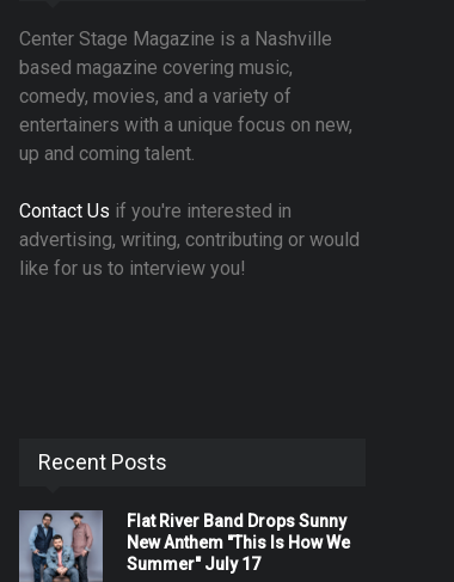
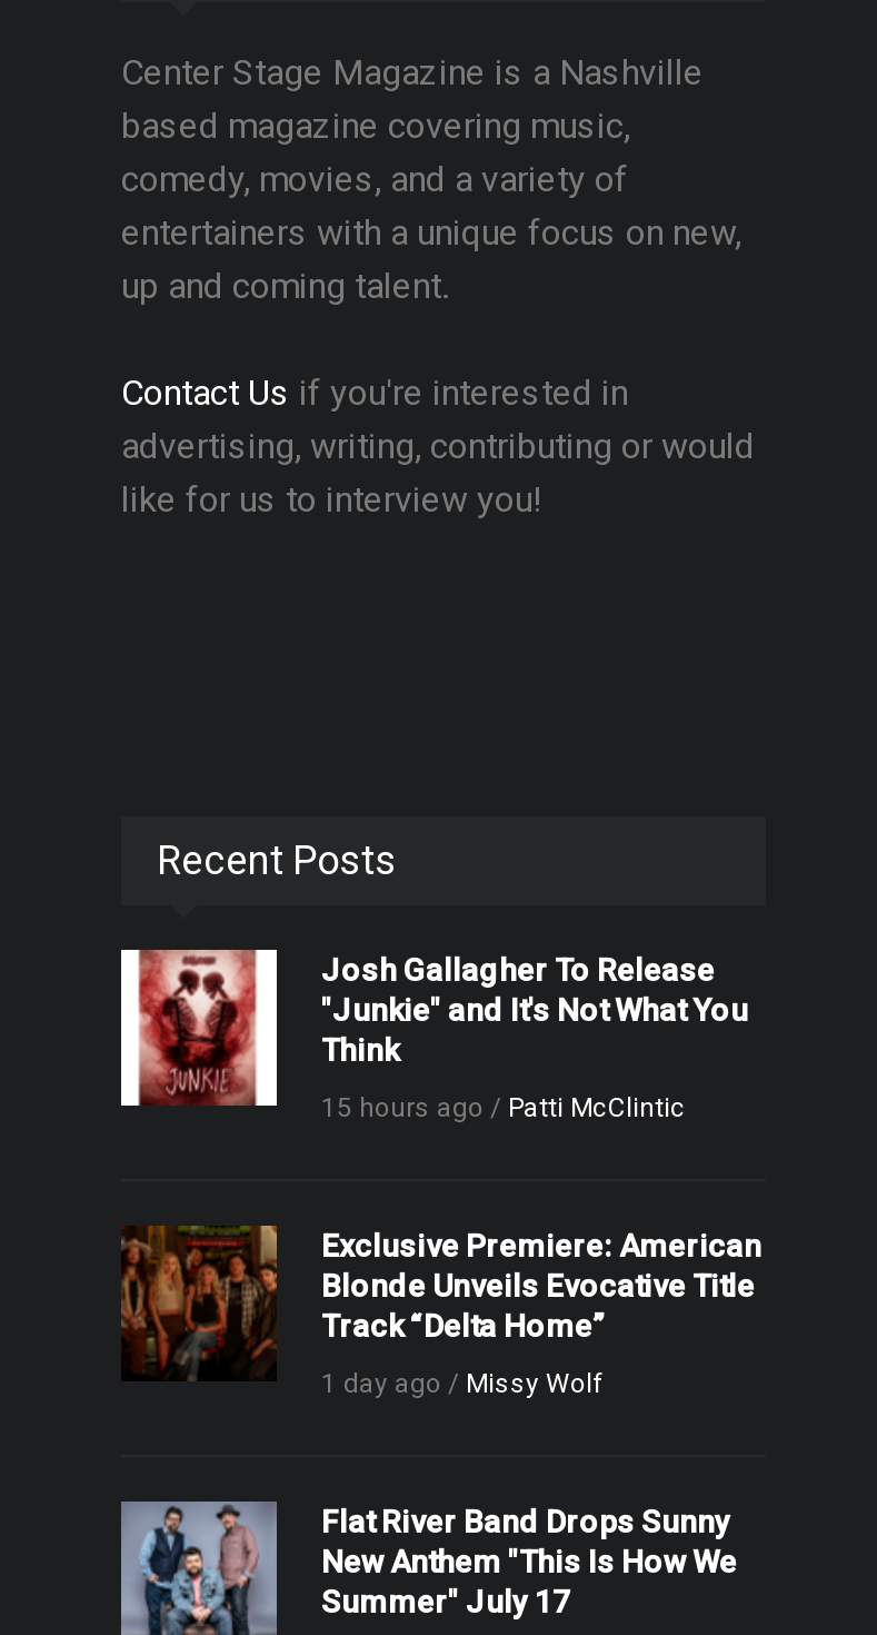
none -> [119,948,748,1124] [image] | Josh Gallagher To Release | "Junkie" and It's Not What You | Think | 15 hours ago / Patti McClintic
none -> [121,1223,761,1400] [image] | Exclusive Premiere: American | Blonde Unveils Evocative Title | Track “Delta Home” | 1 day ago / Missy Wolf

